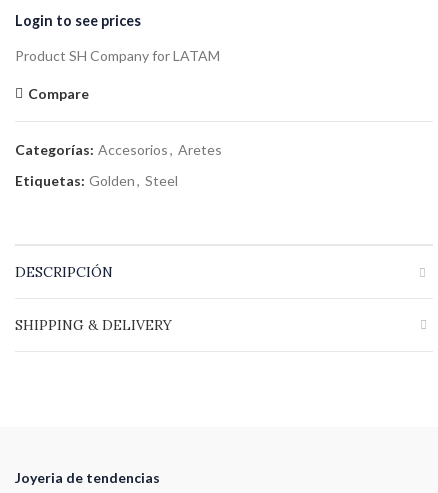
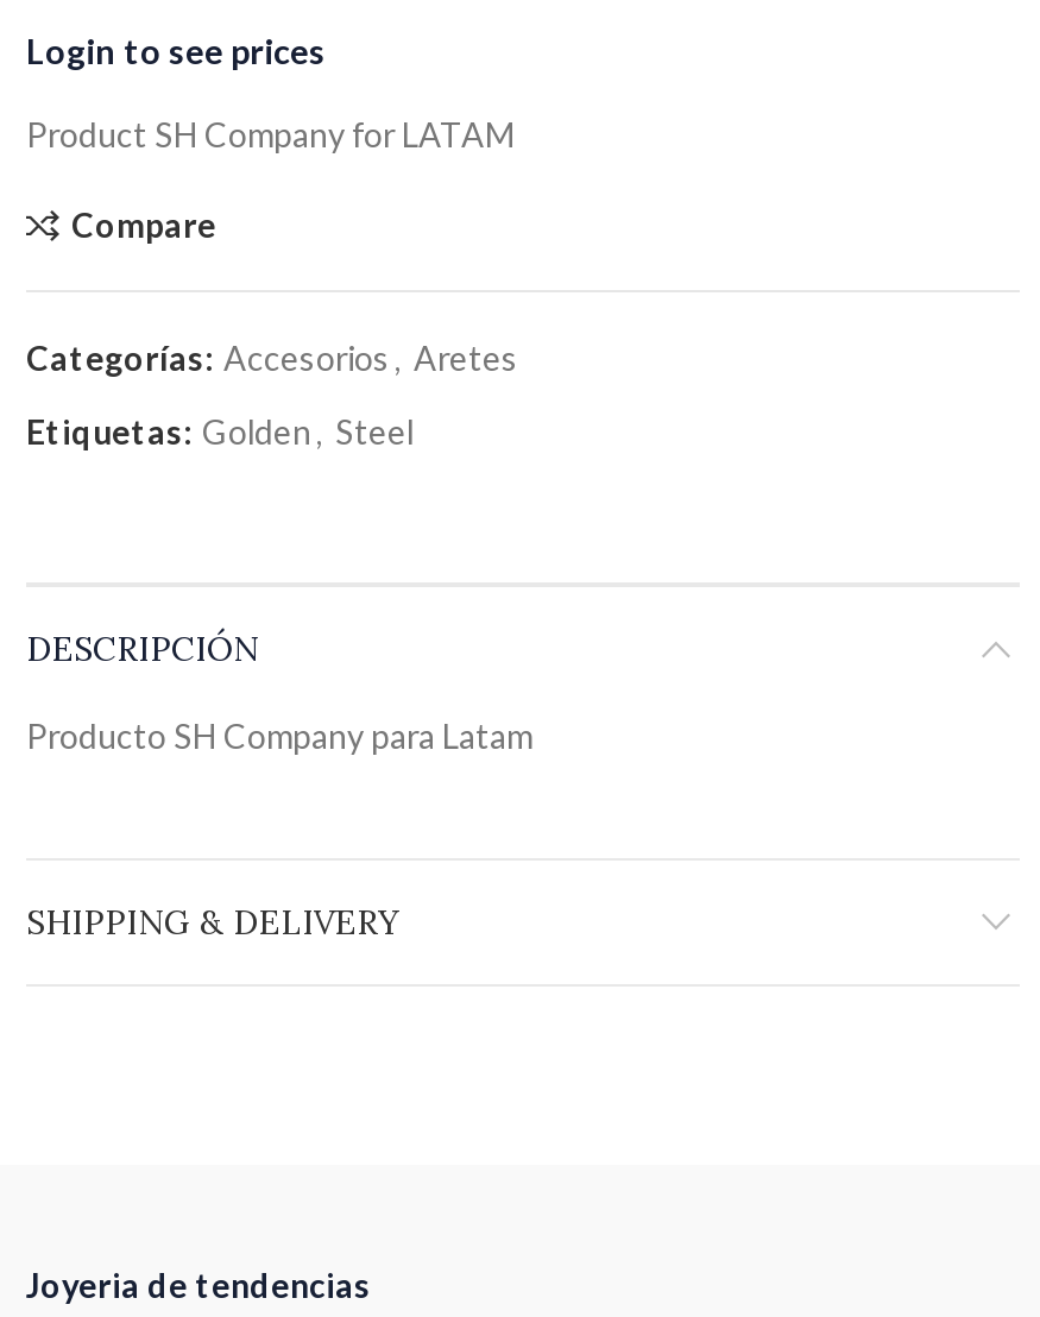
none -> [26,716,532,756] Producto SH Company para Latam

